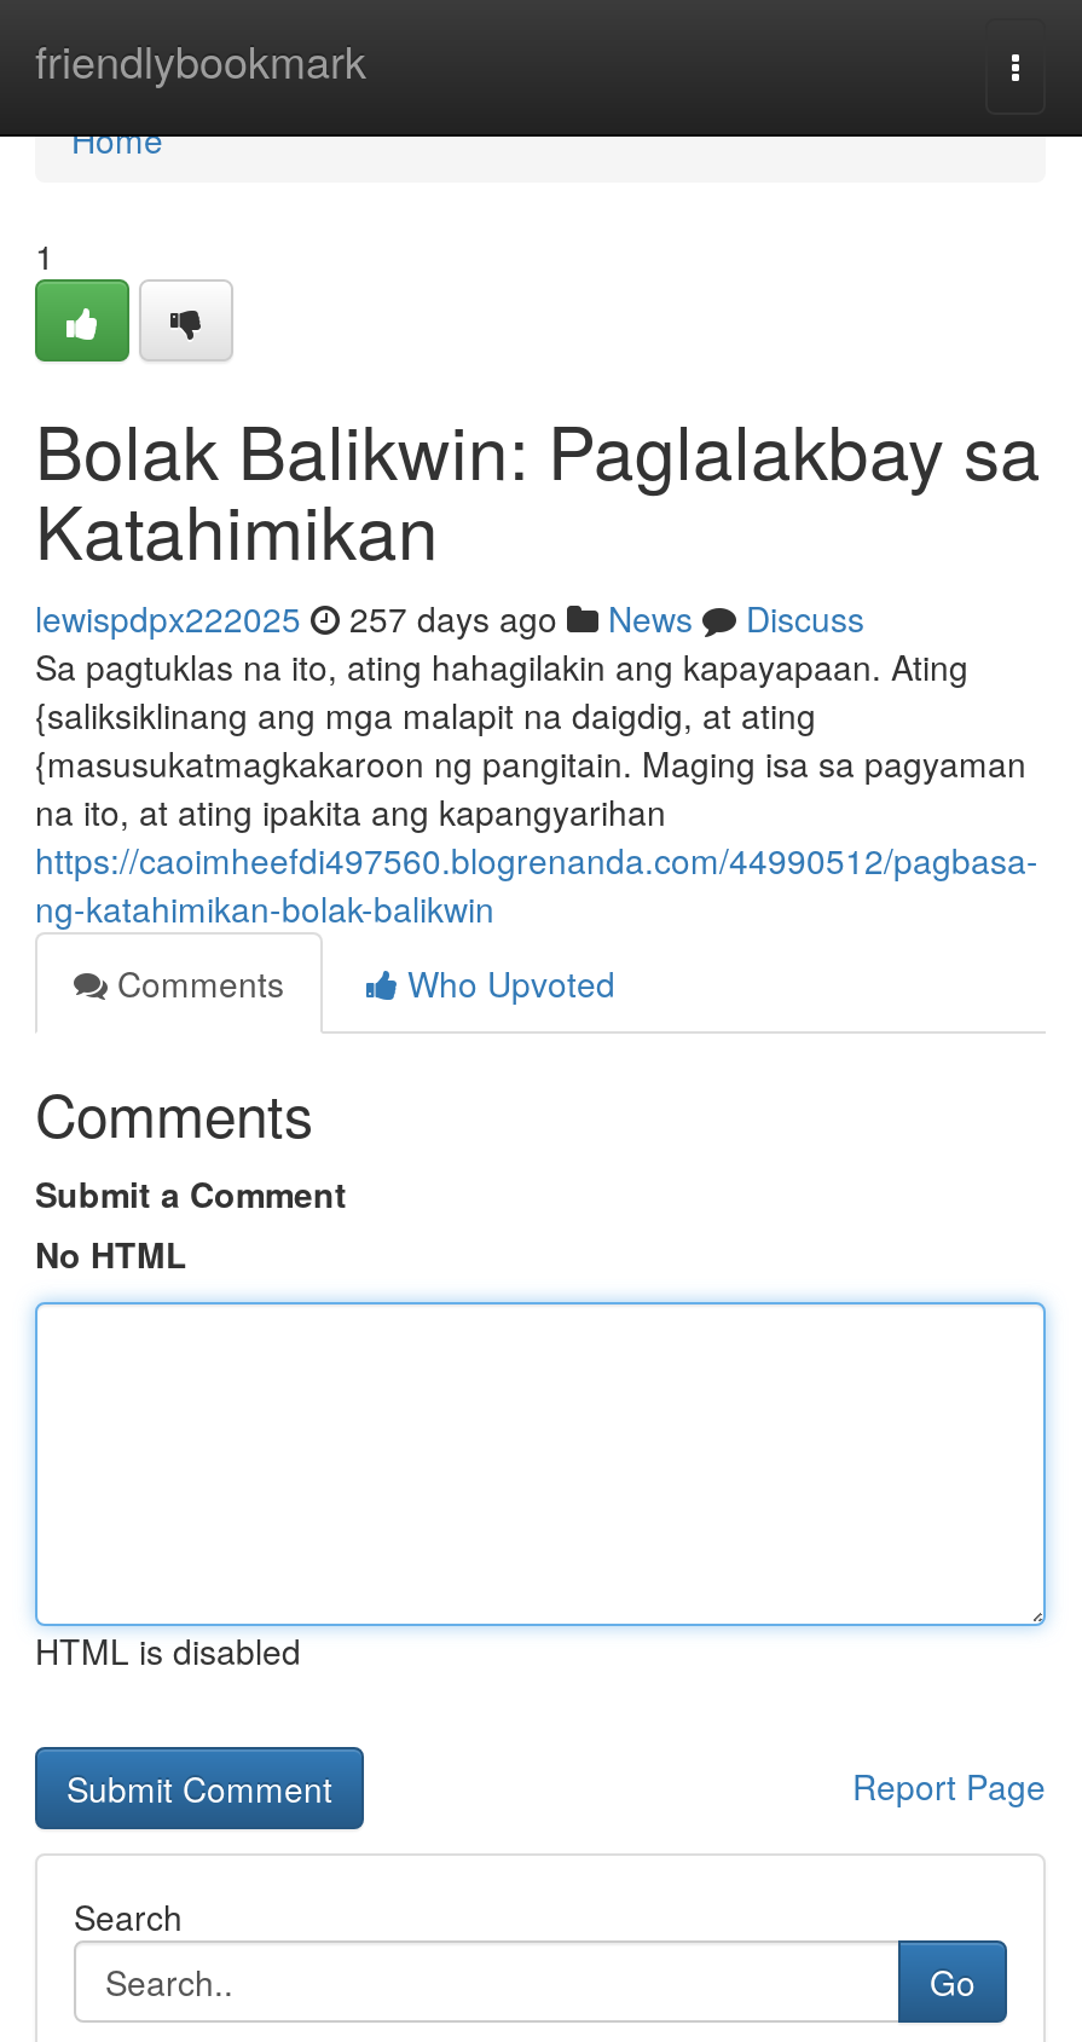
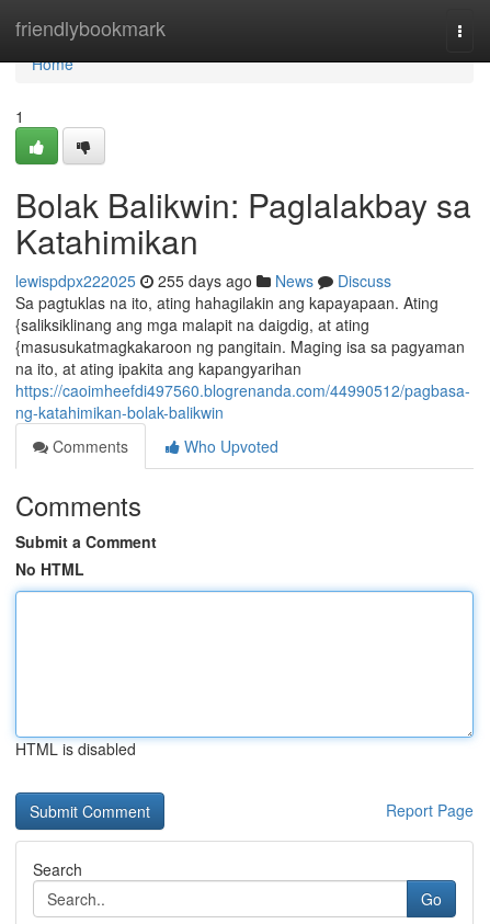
[35,594,864,642] lewispdpx222025 257 days ago News Discuss -> [15,270,391,292] lewispdpx222025 255 days ago News Discuss

